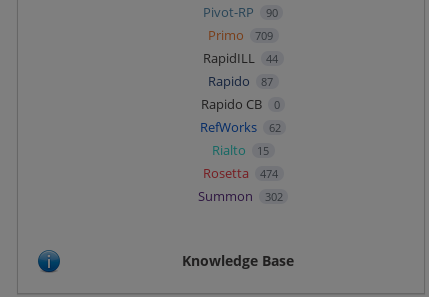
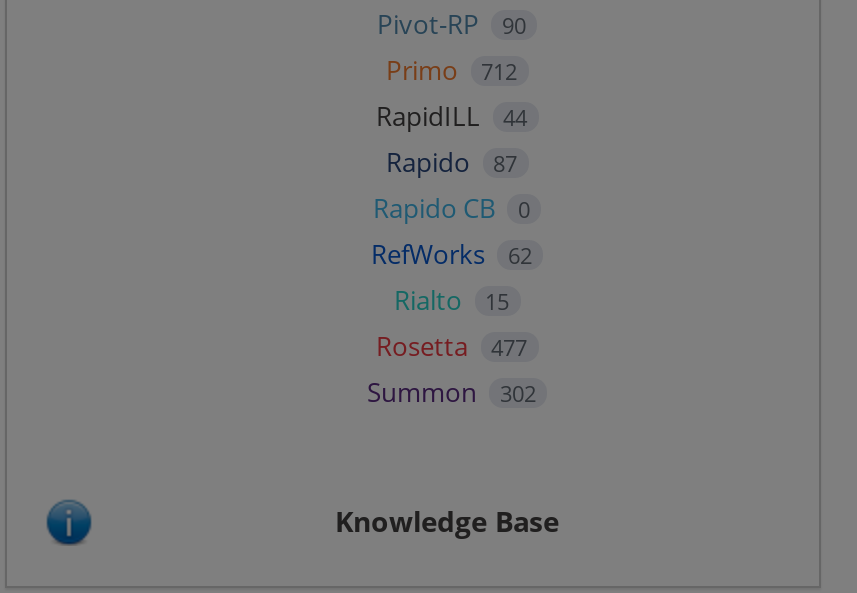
[207,26,273,44] Primo 709 -> [386,52,517,88] Primo 712
[202,164,278,182] Rosetta 474 -> [376,328,527,364] Rosetta 477

